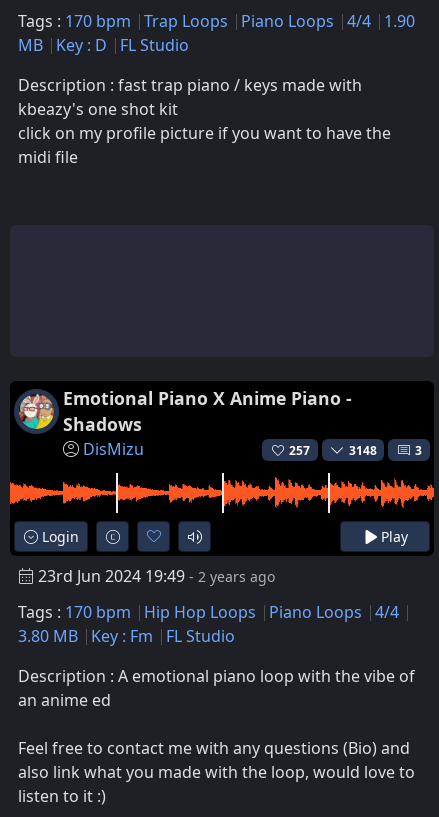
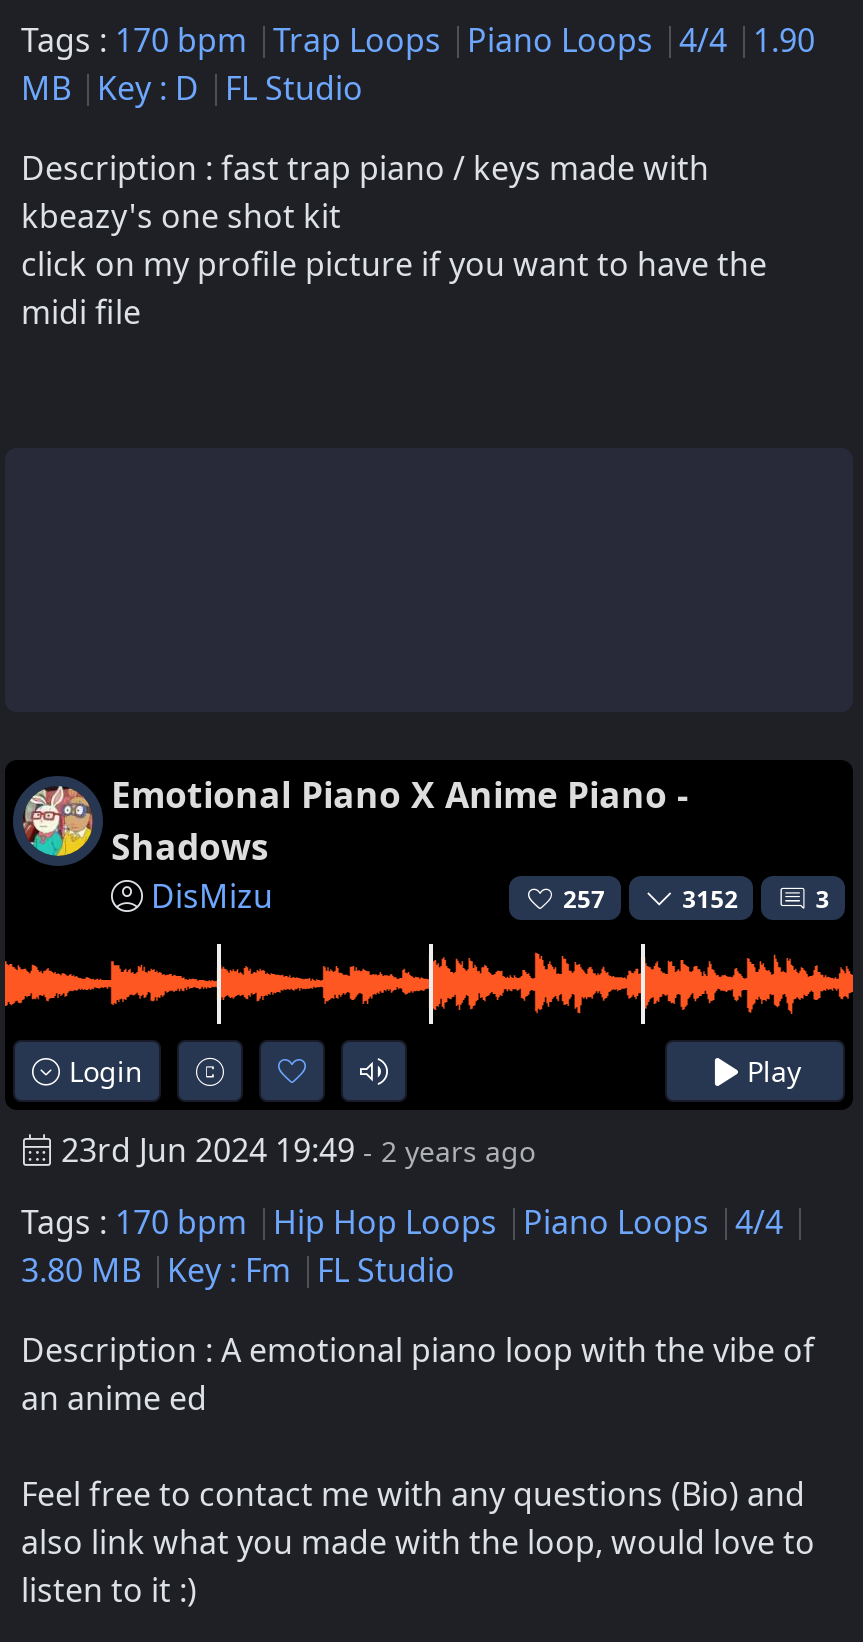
[349,441,377,458] 3148 -> [682,881,738,915] 3152

